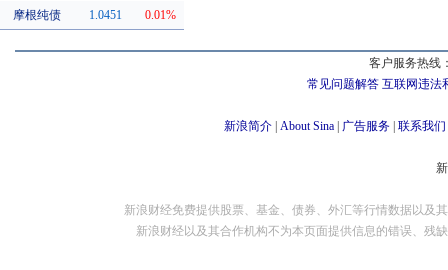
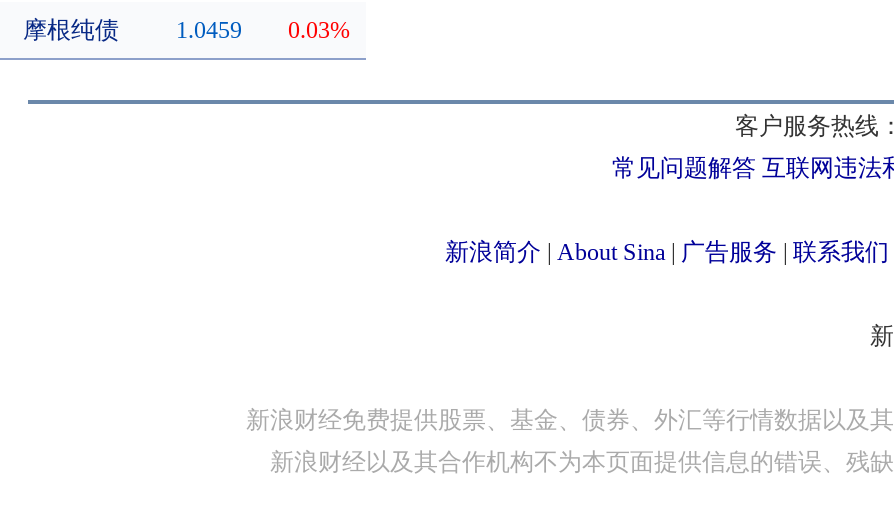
[89,8,122,22] 1.0451 -> [176,16,242,44] 1.0459
[145,8,176,22] 0.01% -> [288,16,350,44] 0.03%

